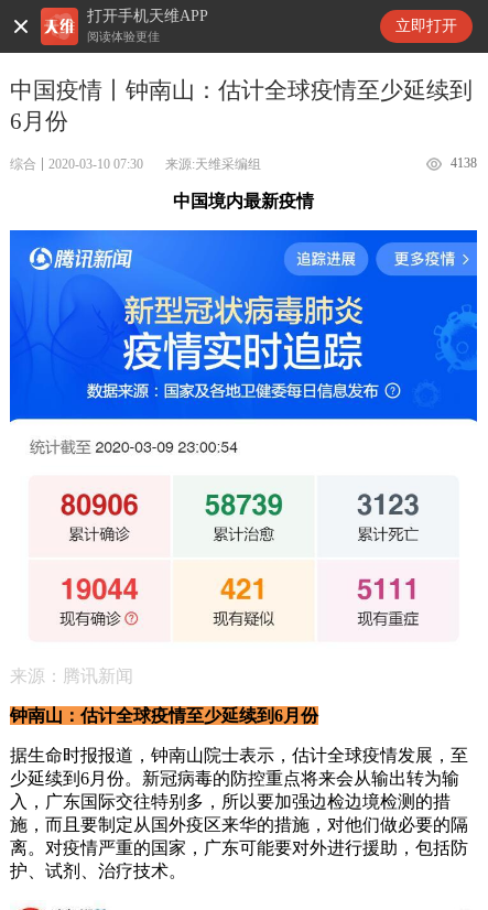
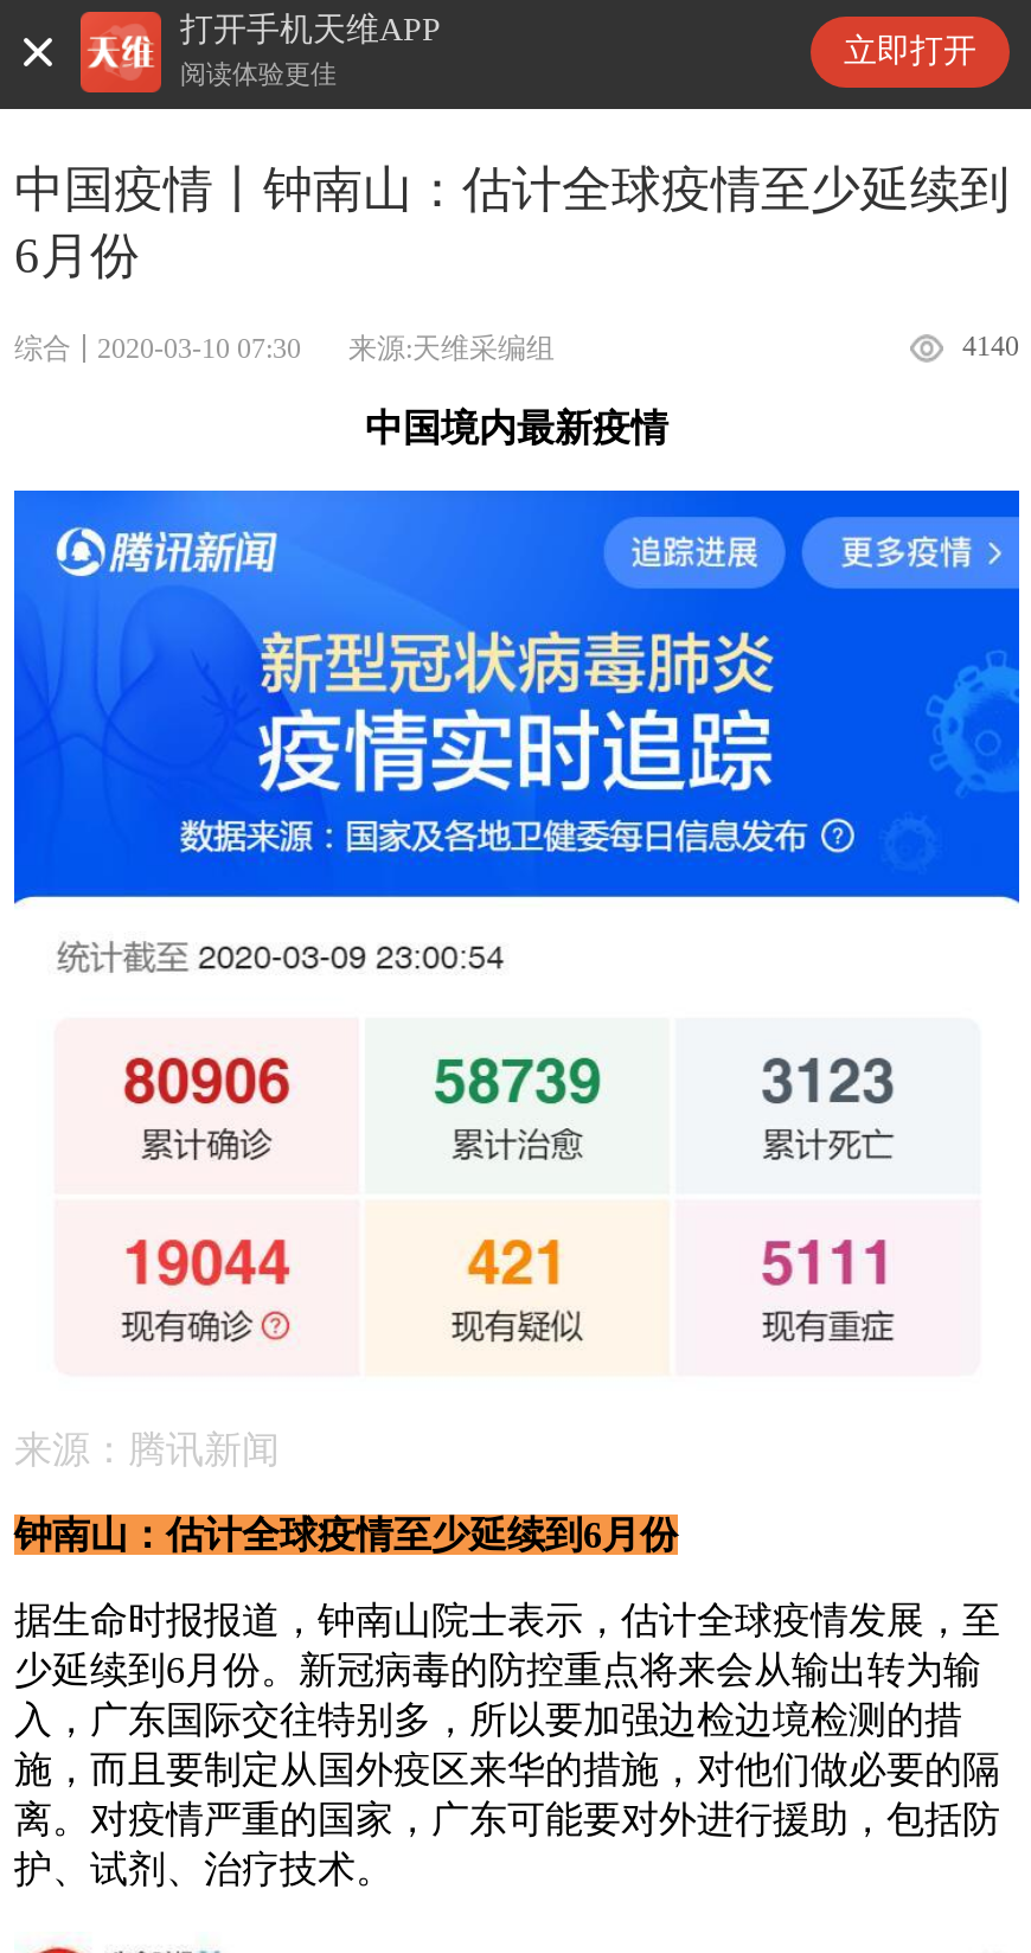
[451,155,477,171] 4138 -> [962,329,1019,363] 4140

